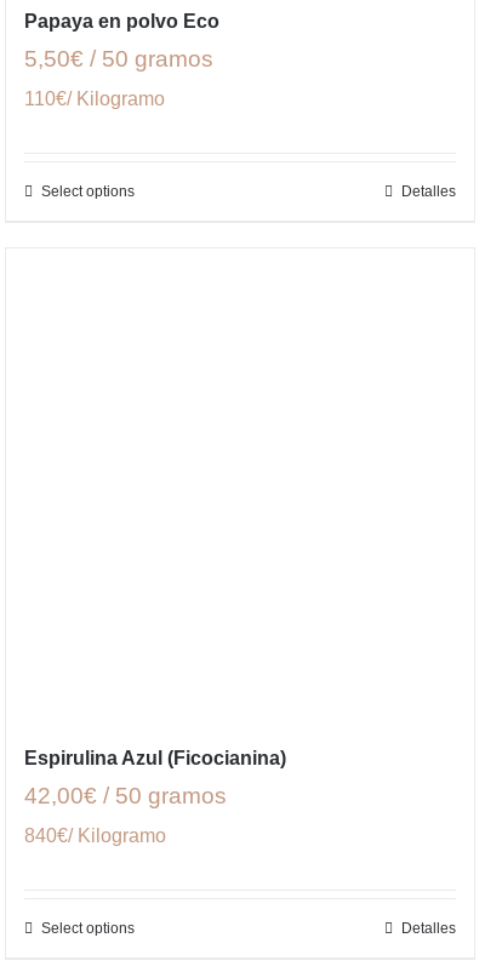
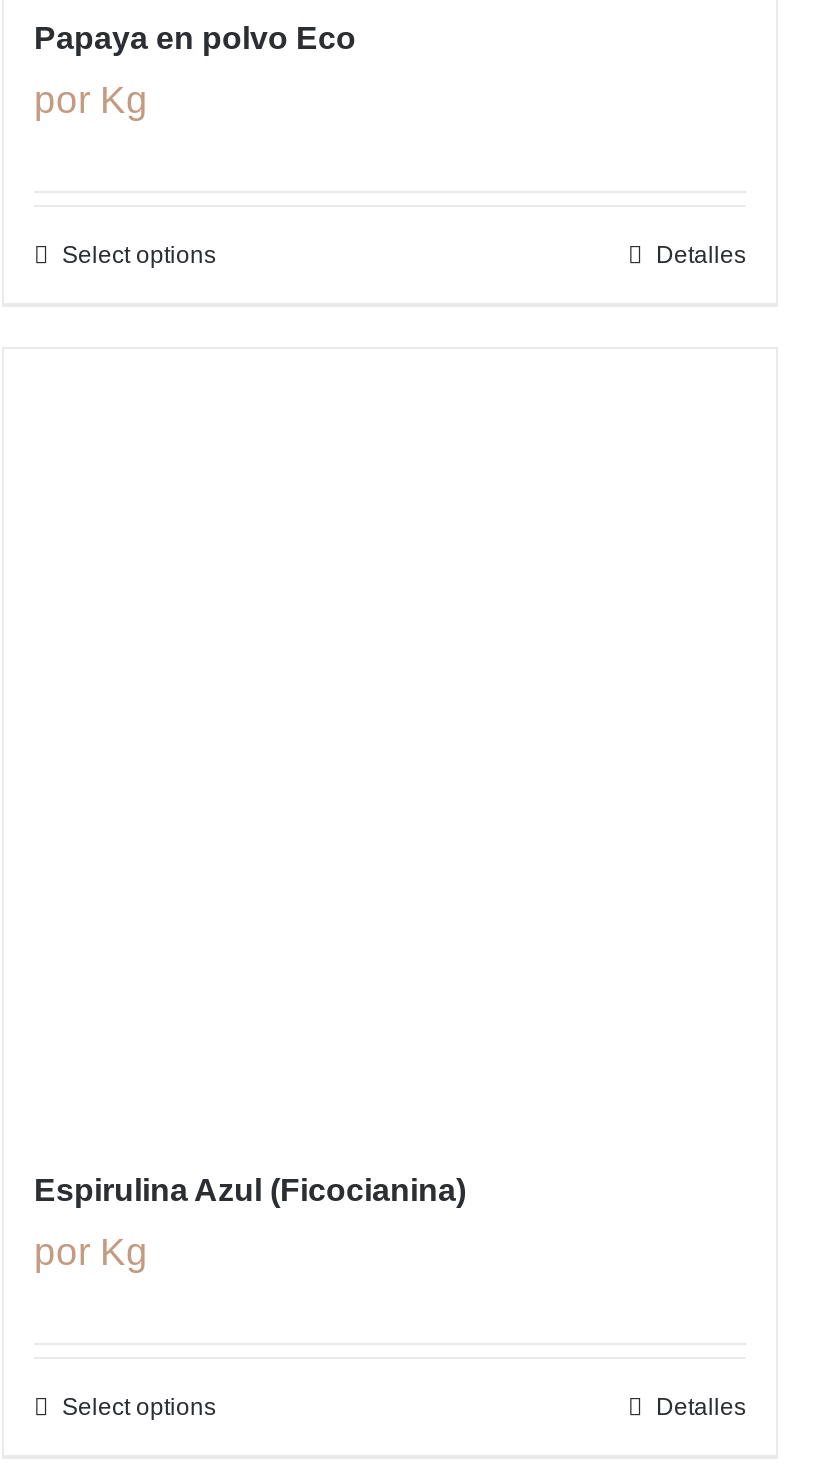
[24,46,213,109] 5,50€ / 50 gramos | 110€/ Kilogramo -> [34,79,148,121] por Kg
[24,783,227,846] 42,00€ / 50 gramos | 840€/ Kilogramo -> [34,1231,148,1273] por Kg

